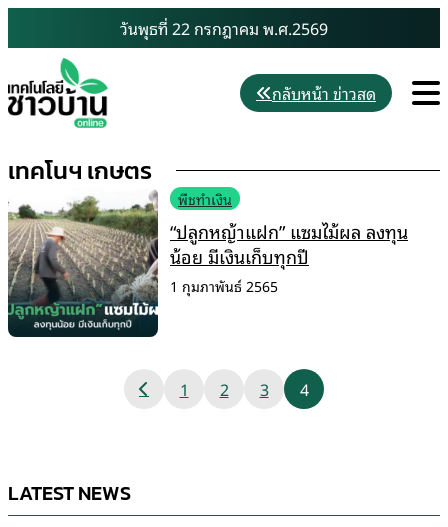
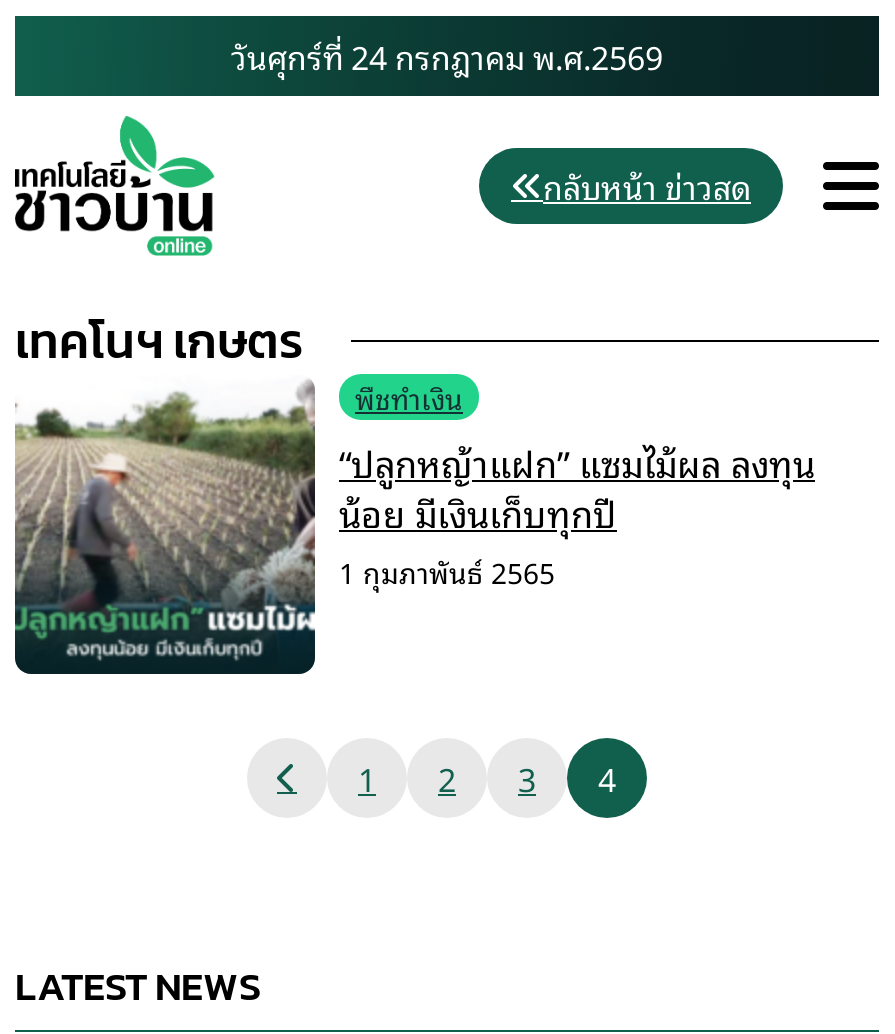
[120,15,328,41] วันพุธที่ 22 กรกฎาคม พ.ศ.2569 -> [231,30,663,82] วันศุกร์ที่ 24 กรกฎาคม พ.ศ.2569

